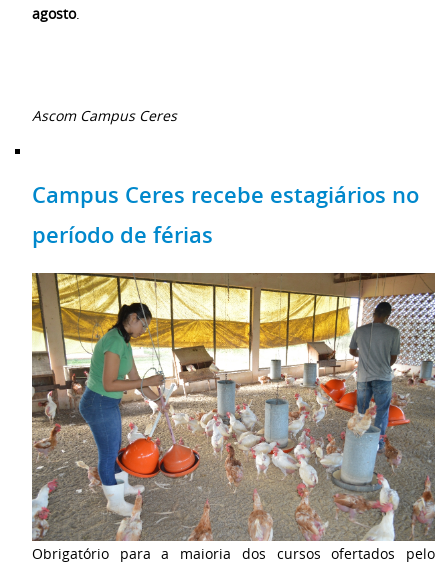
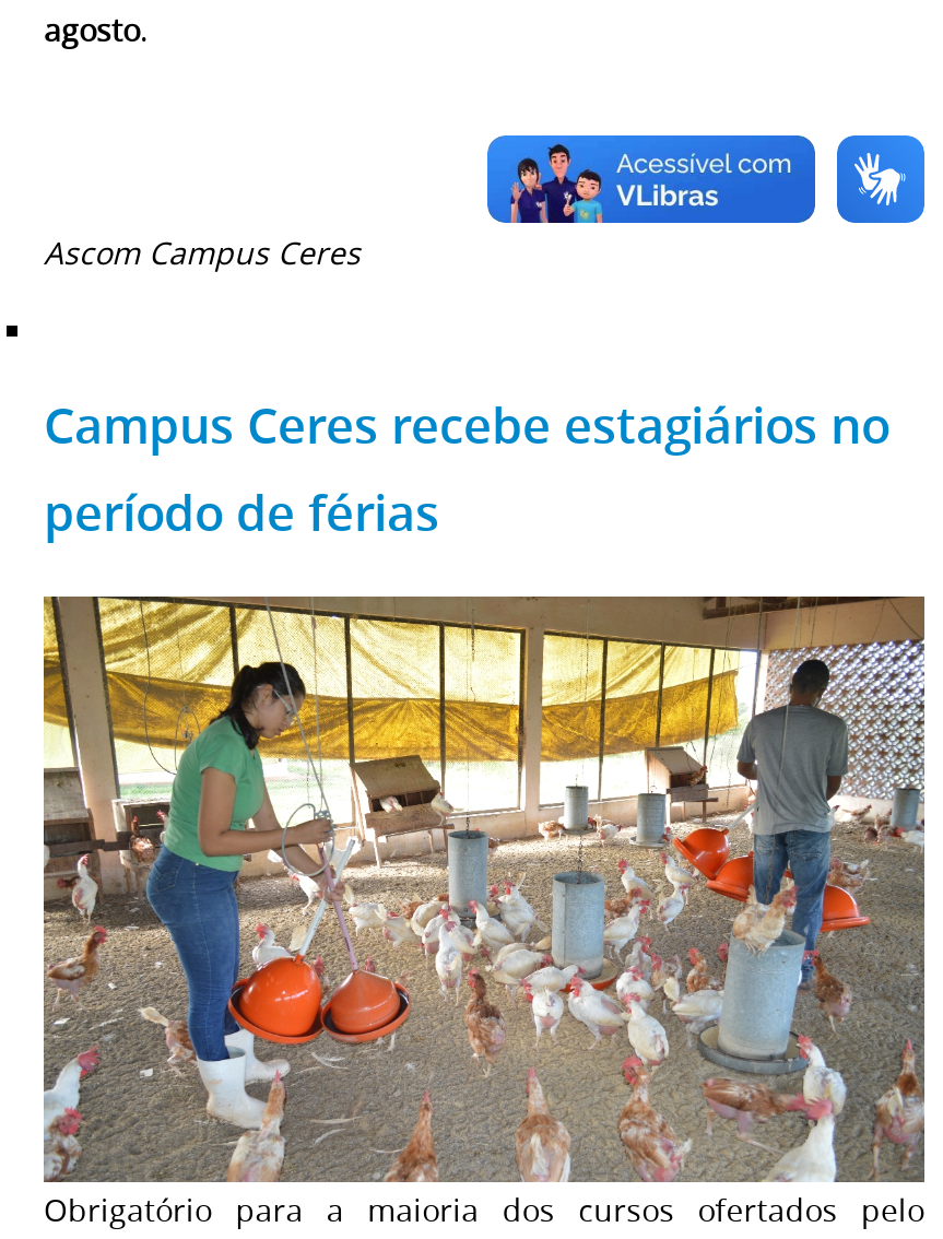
none -> [485,133,817,225] [image]
none -> [835,133,927,225] [image]

